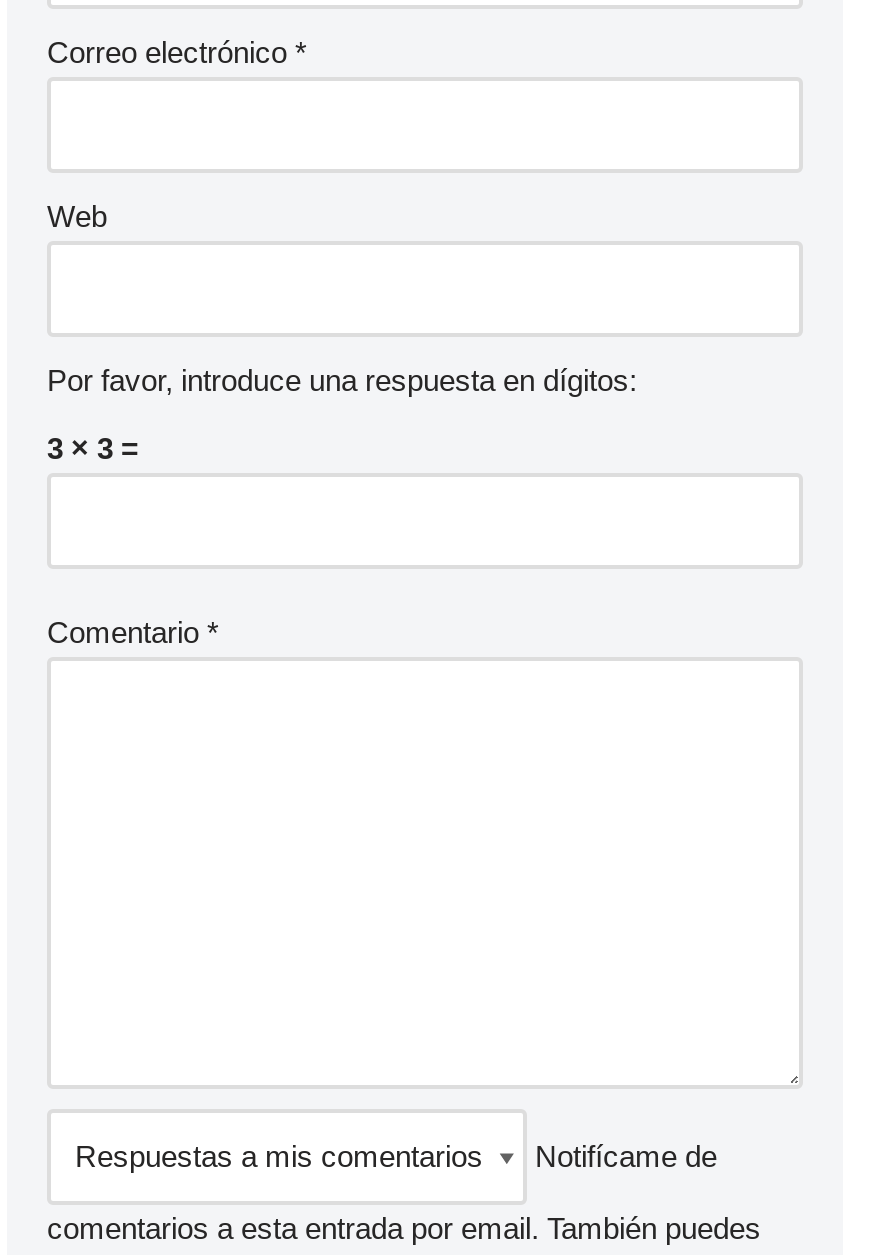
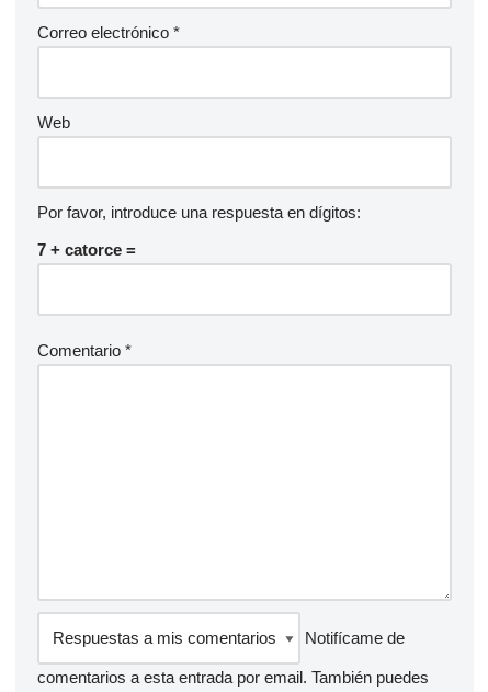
[47,431,139,465] 3 × 3 = -> [37,240,136,259] 7 + catorce =

